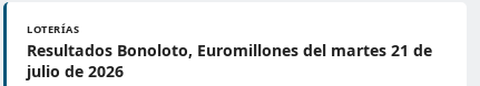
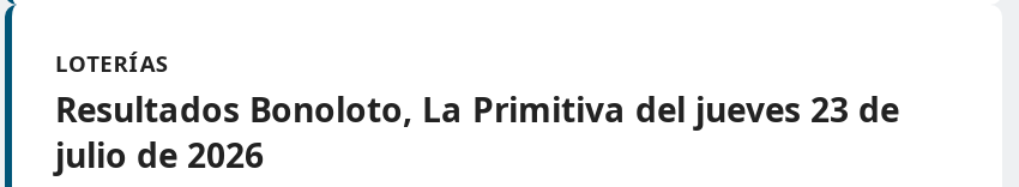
[27,40,432,61] Resultados Bonoloto, Euromillones del martes 21 de -> [55,86,899,132] Resultados Bonoloto, La Primitiva del jueves 23 de

